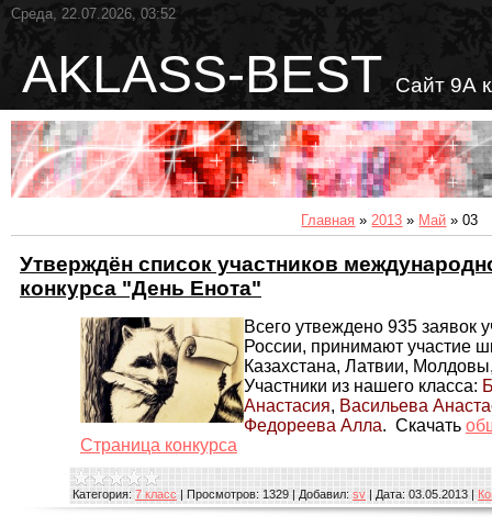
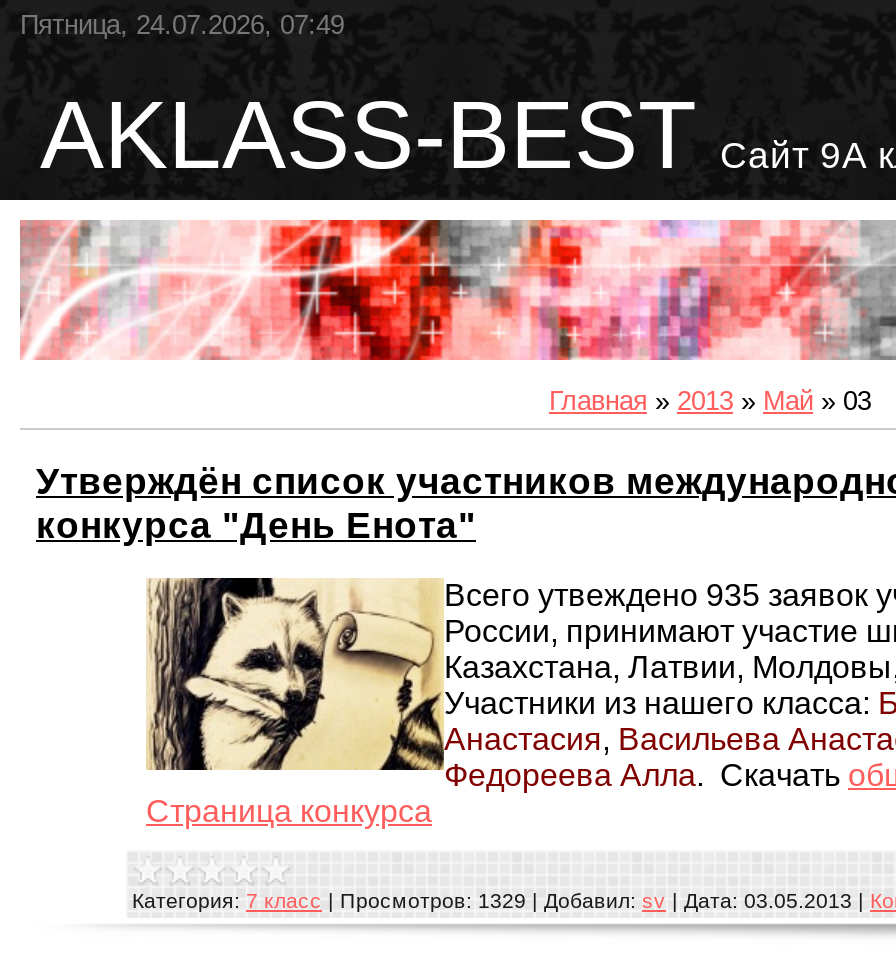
[11,5,176,22] Среда, 22.07.2026, 03:52 -> [20,10,344,40] Пятница, 24.07.2026, 07:49

